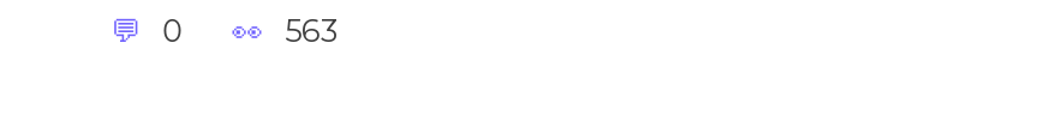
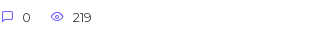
[285,14,340,50] 563 -> [73,10,92,25] 219

